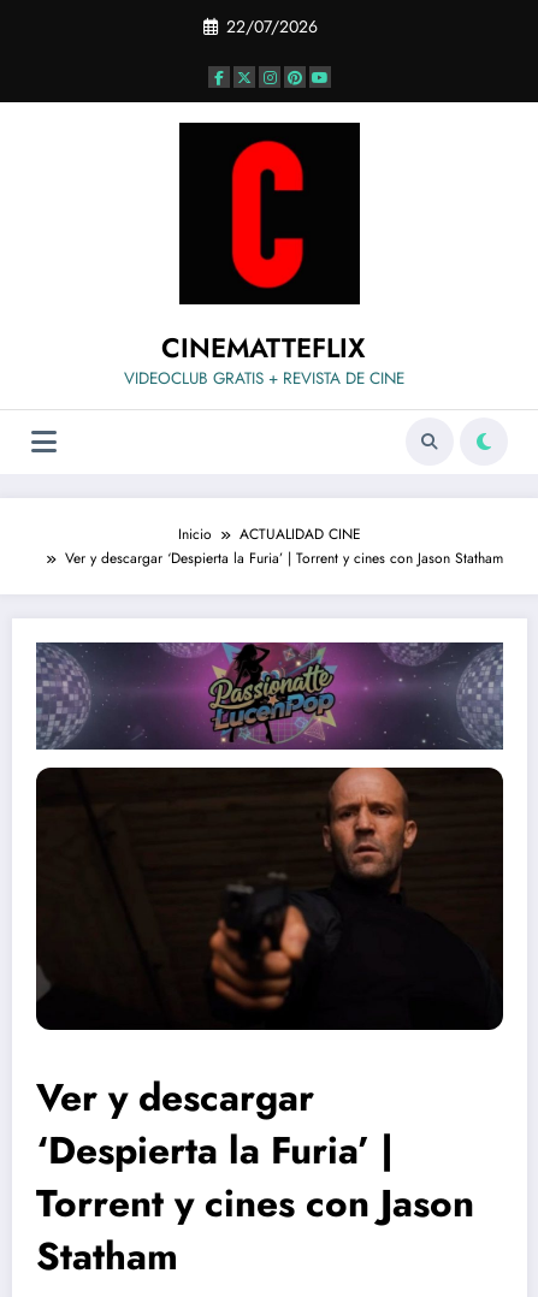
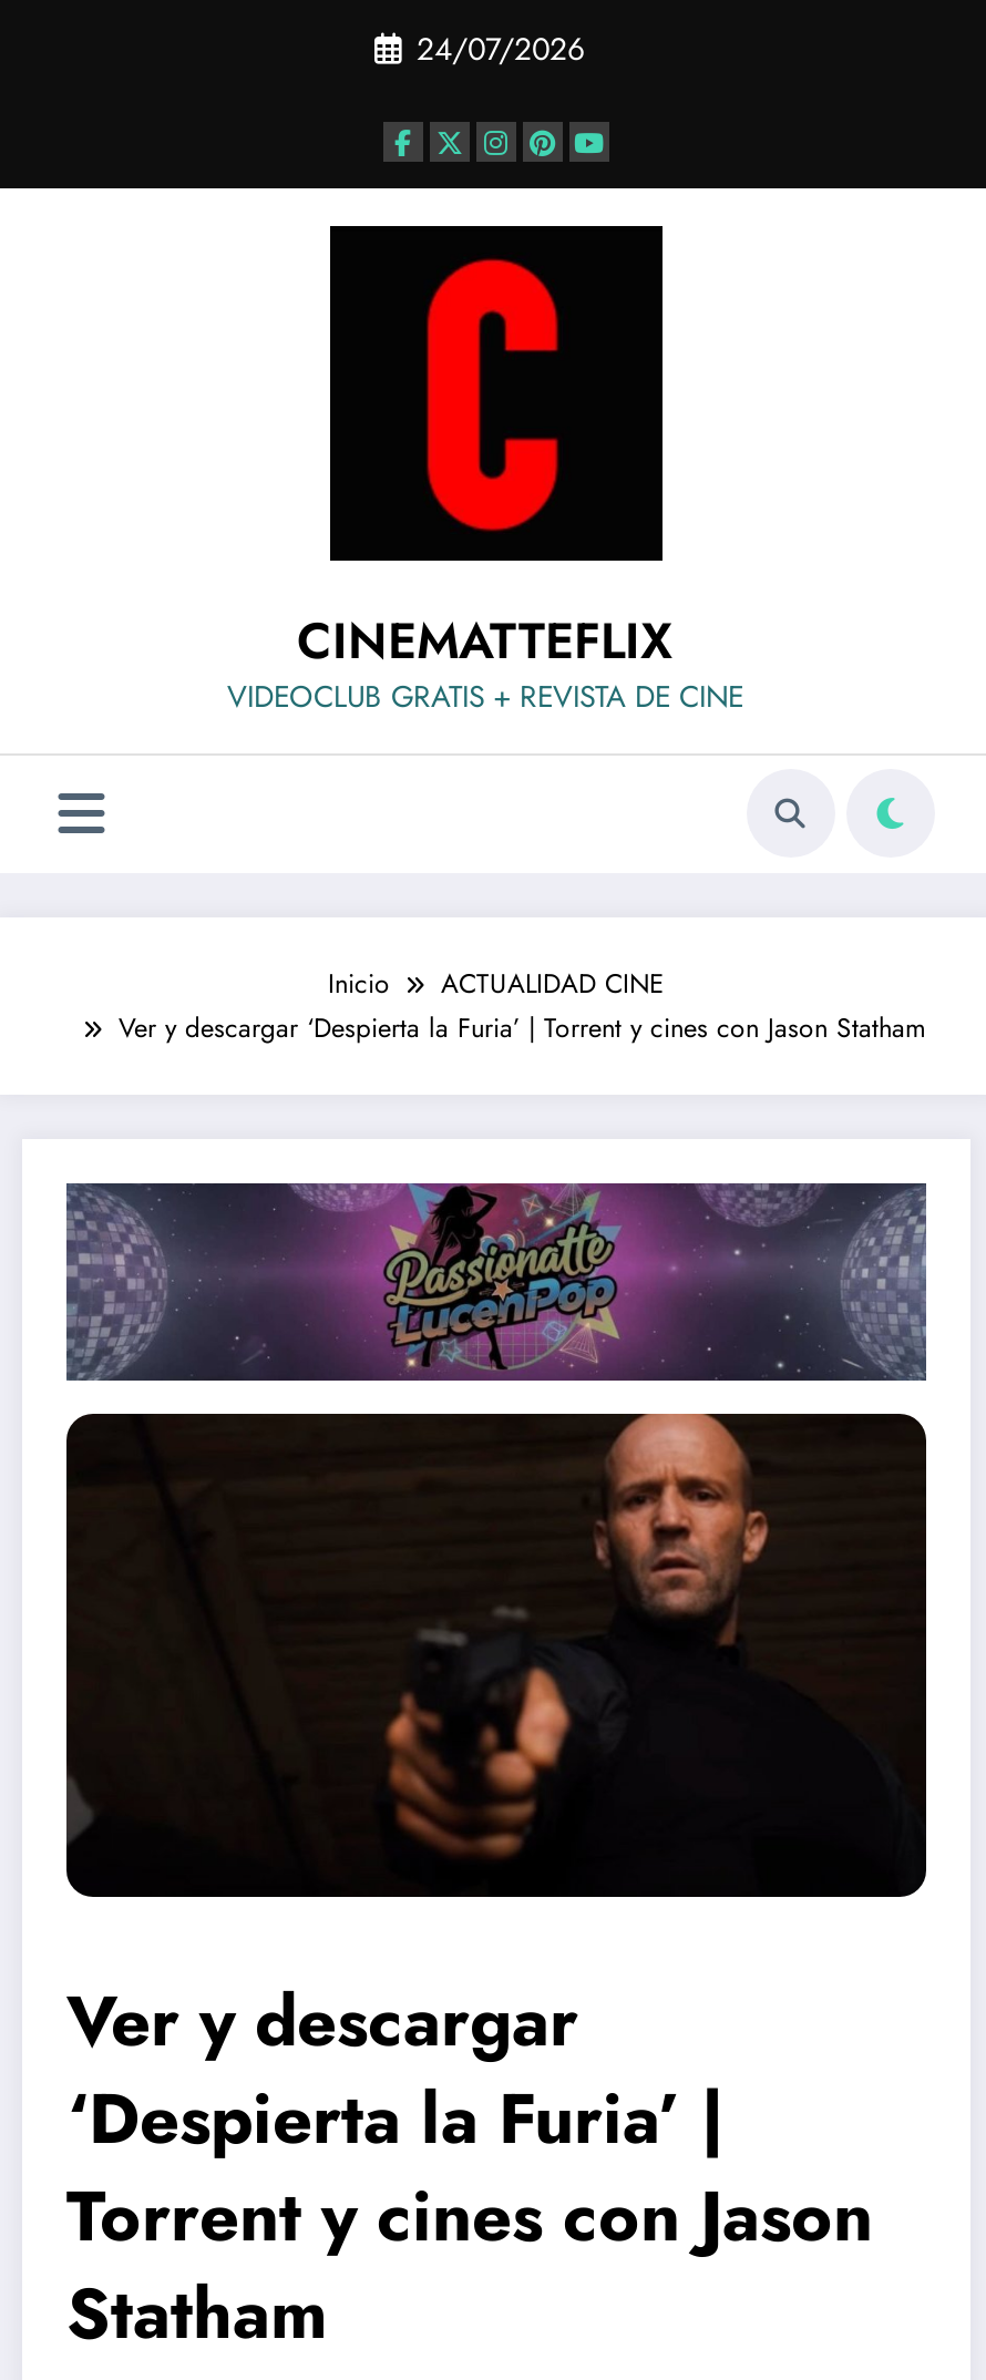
[226,14,318,39] 22/07/2026 -> [417,27,585,71] 24/07/2026

